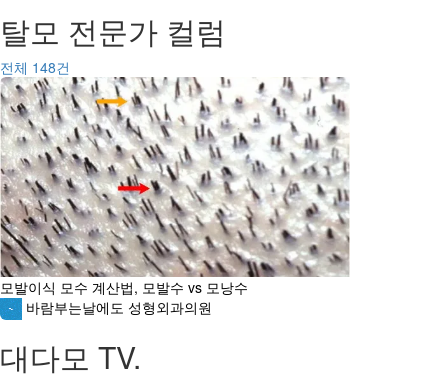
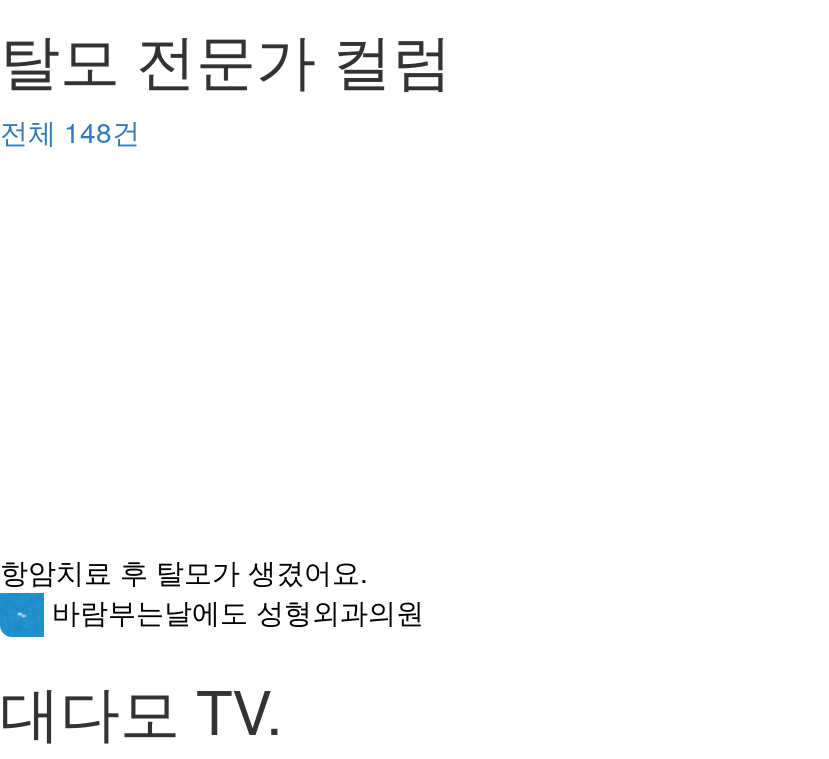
[3,76,351,278] [image] -> none
[0,277,248,297] 모발이식 모수 계산법, 모발수 vs 모낭수 -> [0,551,368,591] 항암치료 후 탈모가 생겼어요.

